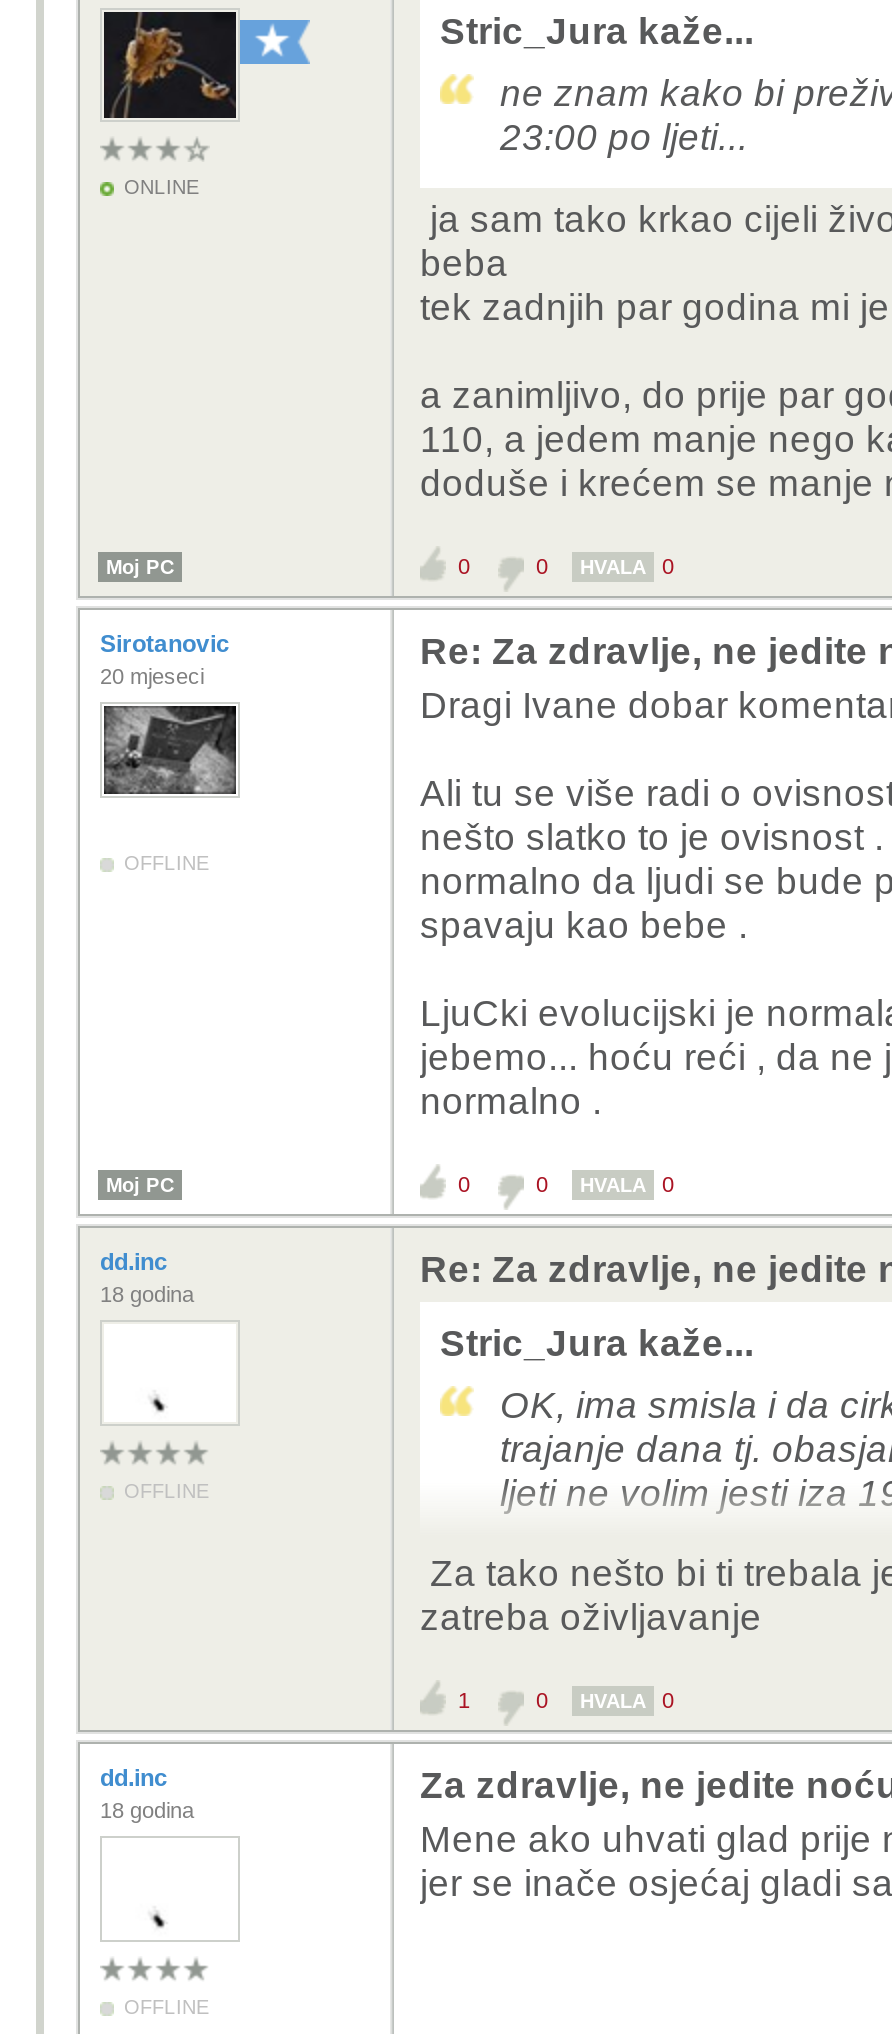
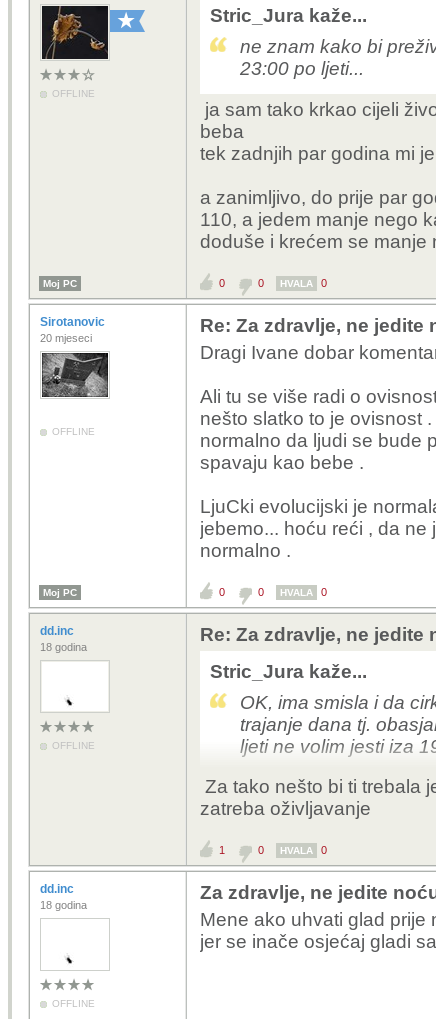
[124,176,200,198] ONLINE -> [52,88,95,99] OFFLINE

